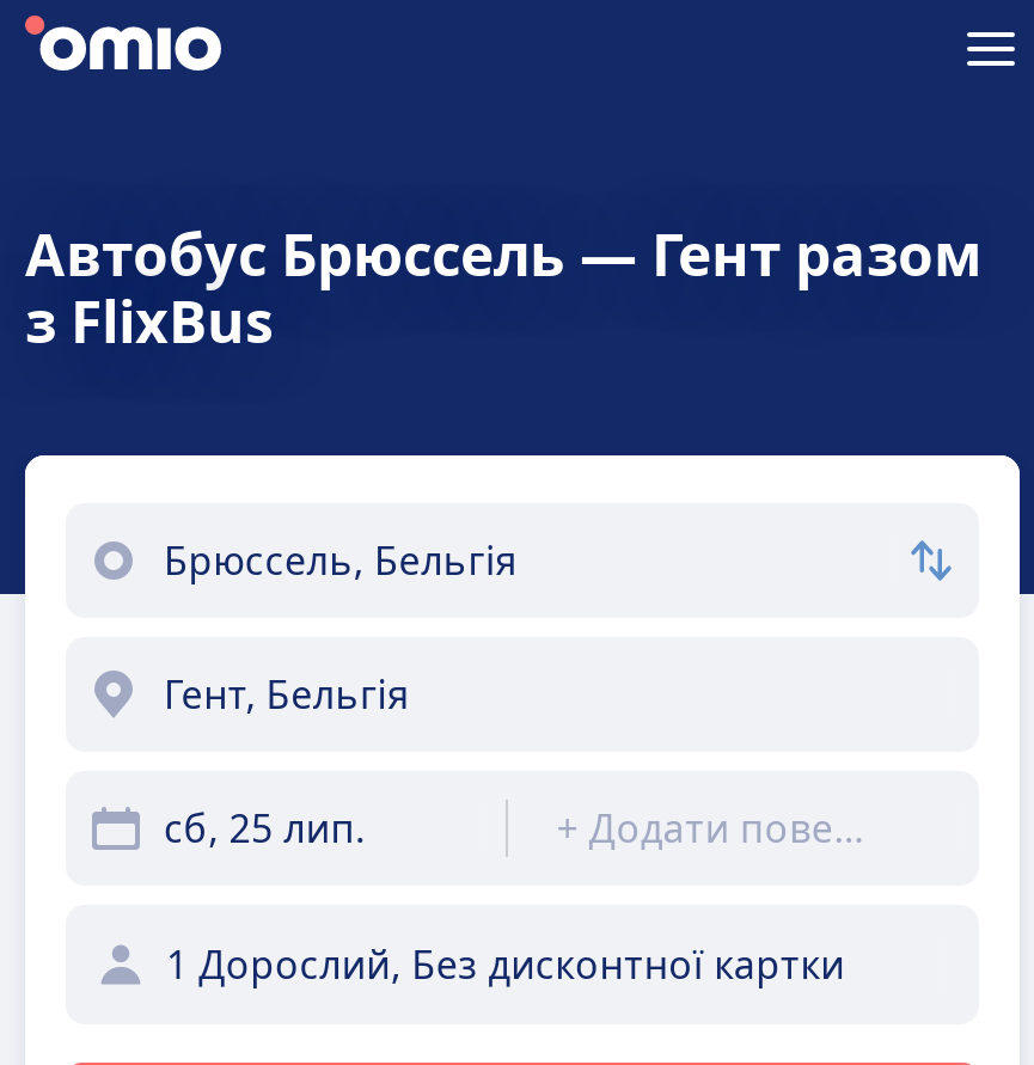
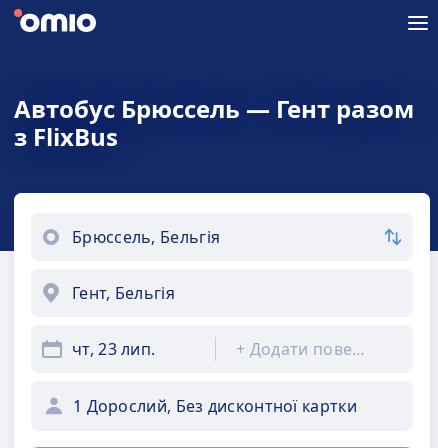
[164,802,365,855] сб, 25 лип. -> [72,338,155,360] чт, 23 лип.

